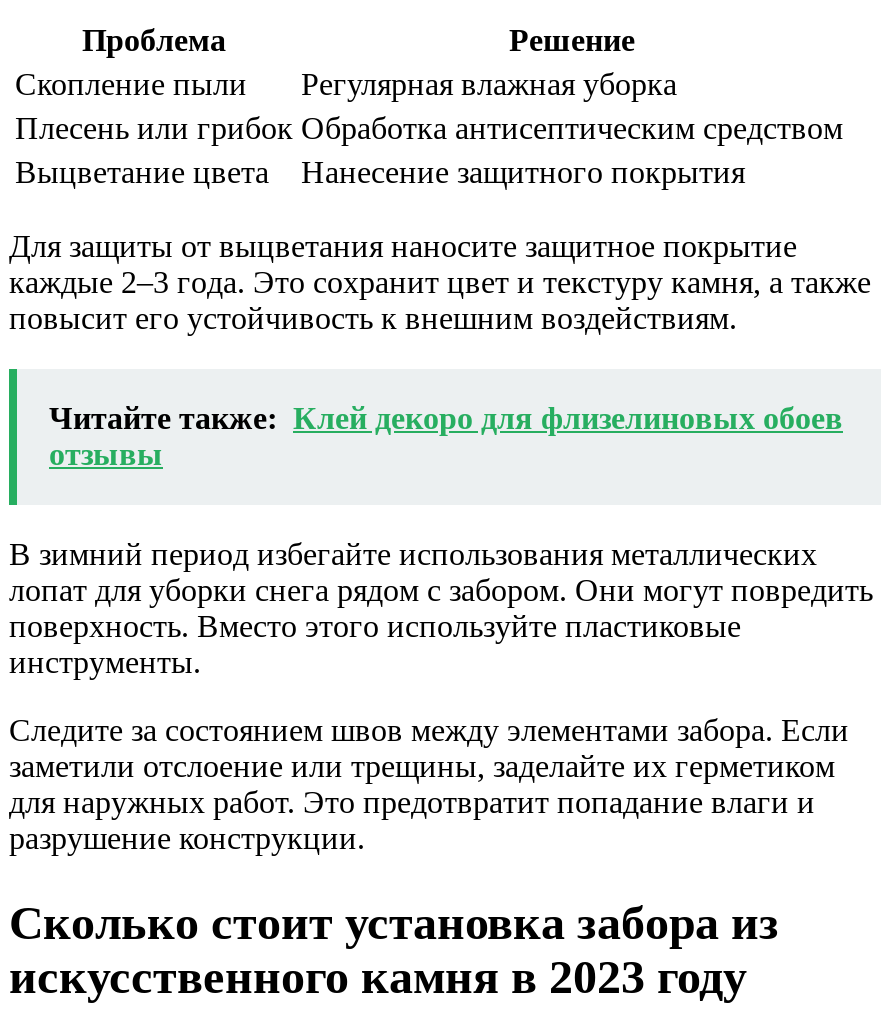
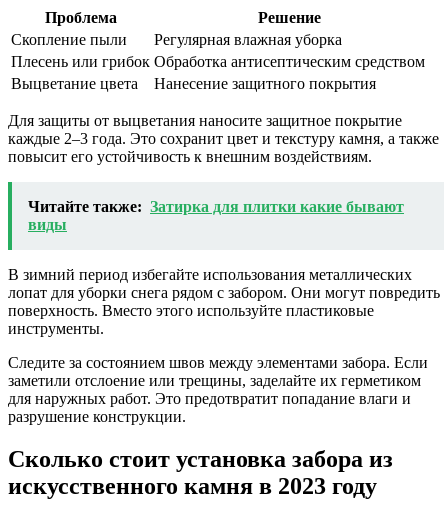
[49,401,843,471] Читайте также: Клей декоро для флизелиновых обоев | отзывы -> [28,198,404,233] Читайте также: Затирка для плитки какие бывают | виды

